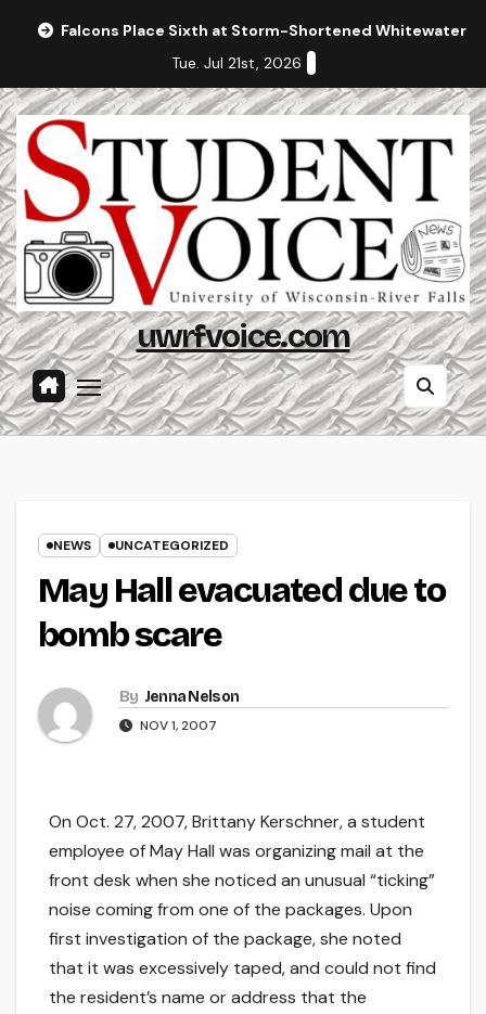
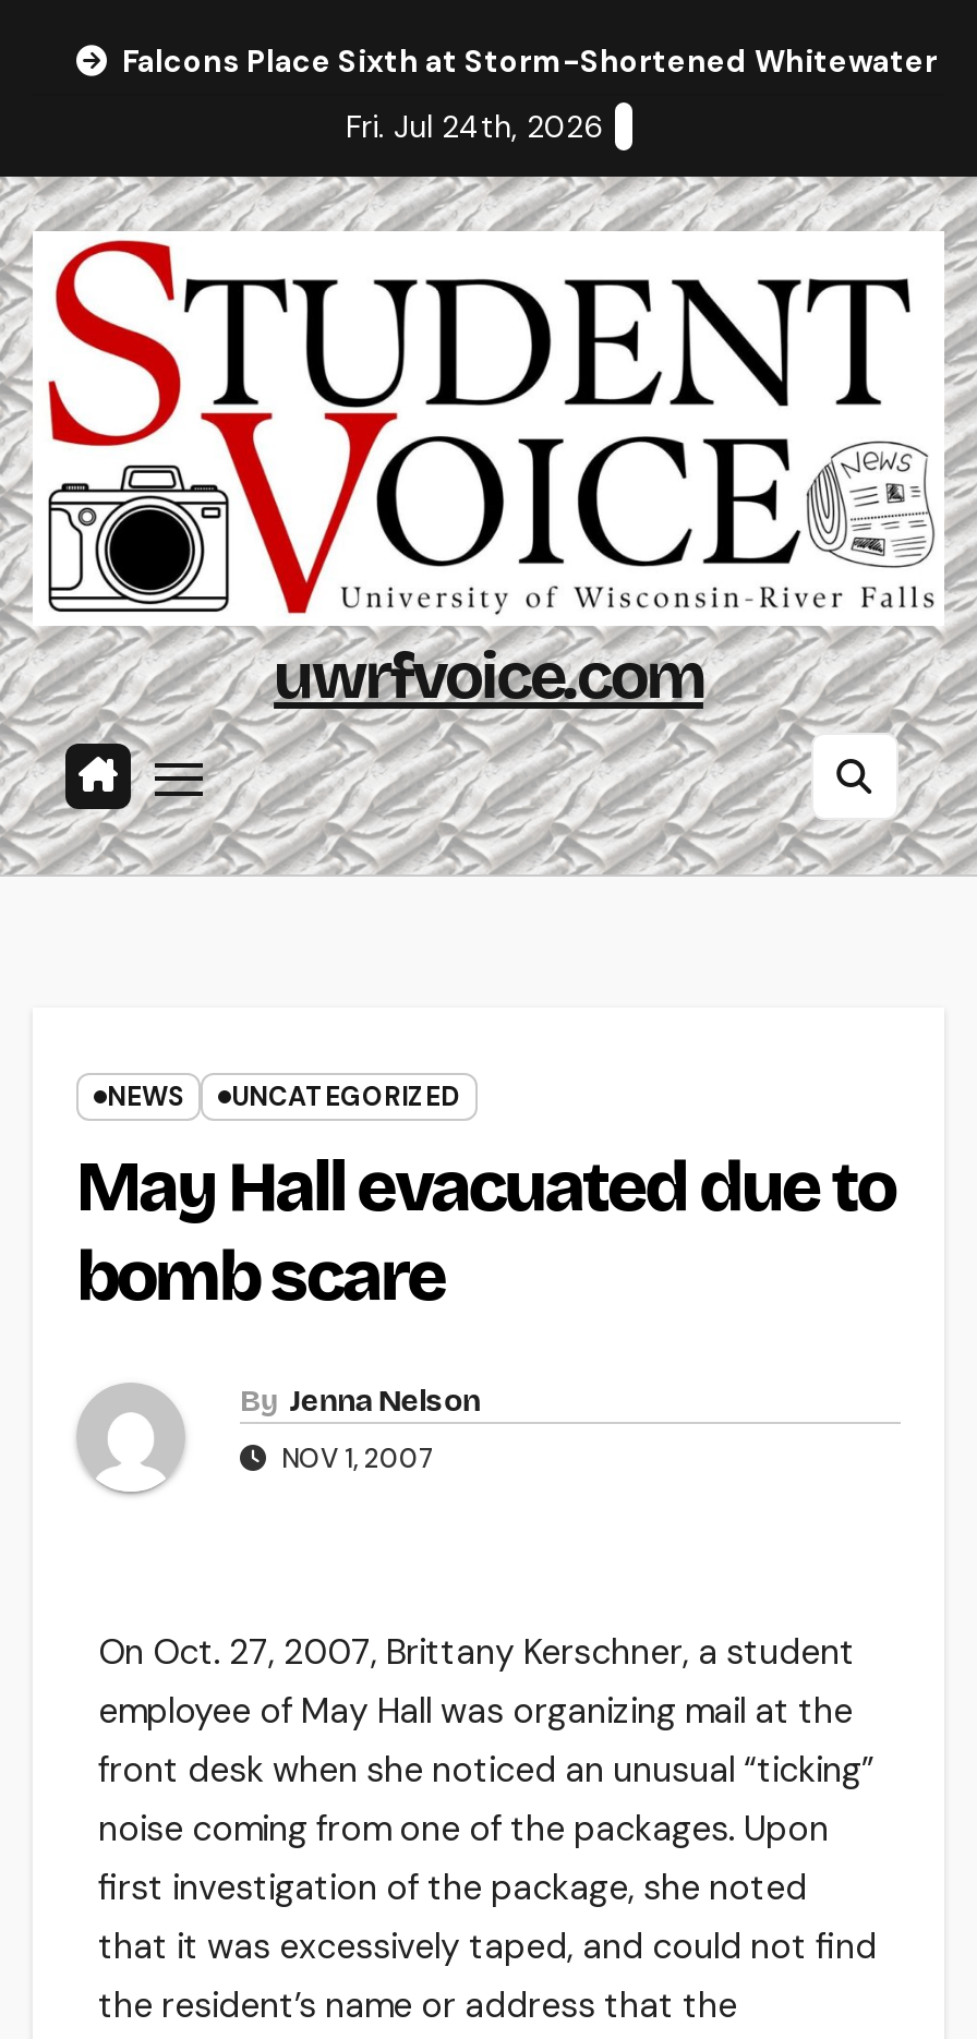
[171,53,301,73] Tue. Jul 21st, 2026 -> [346,107,603,146] Fri. Jul 24th, 2026

